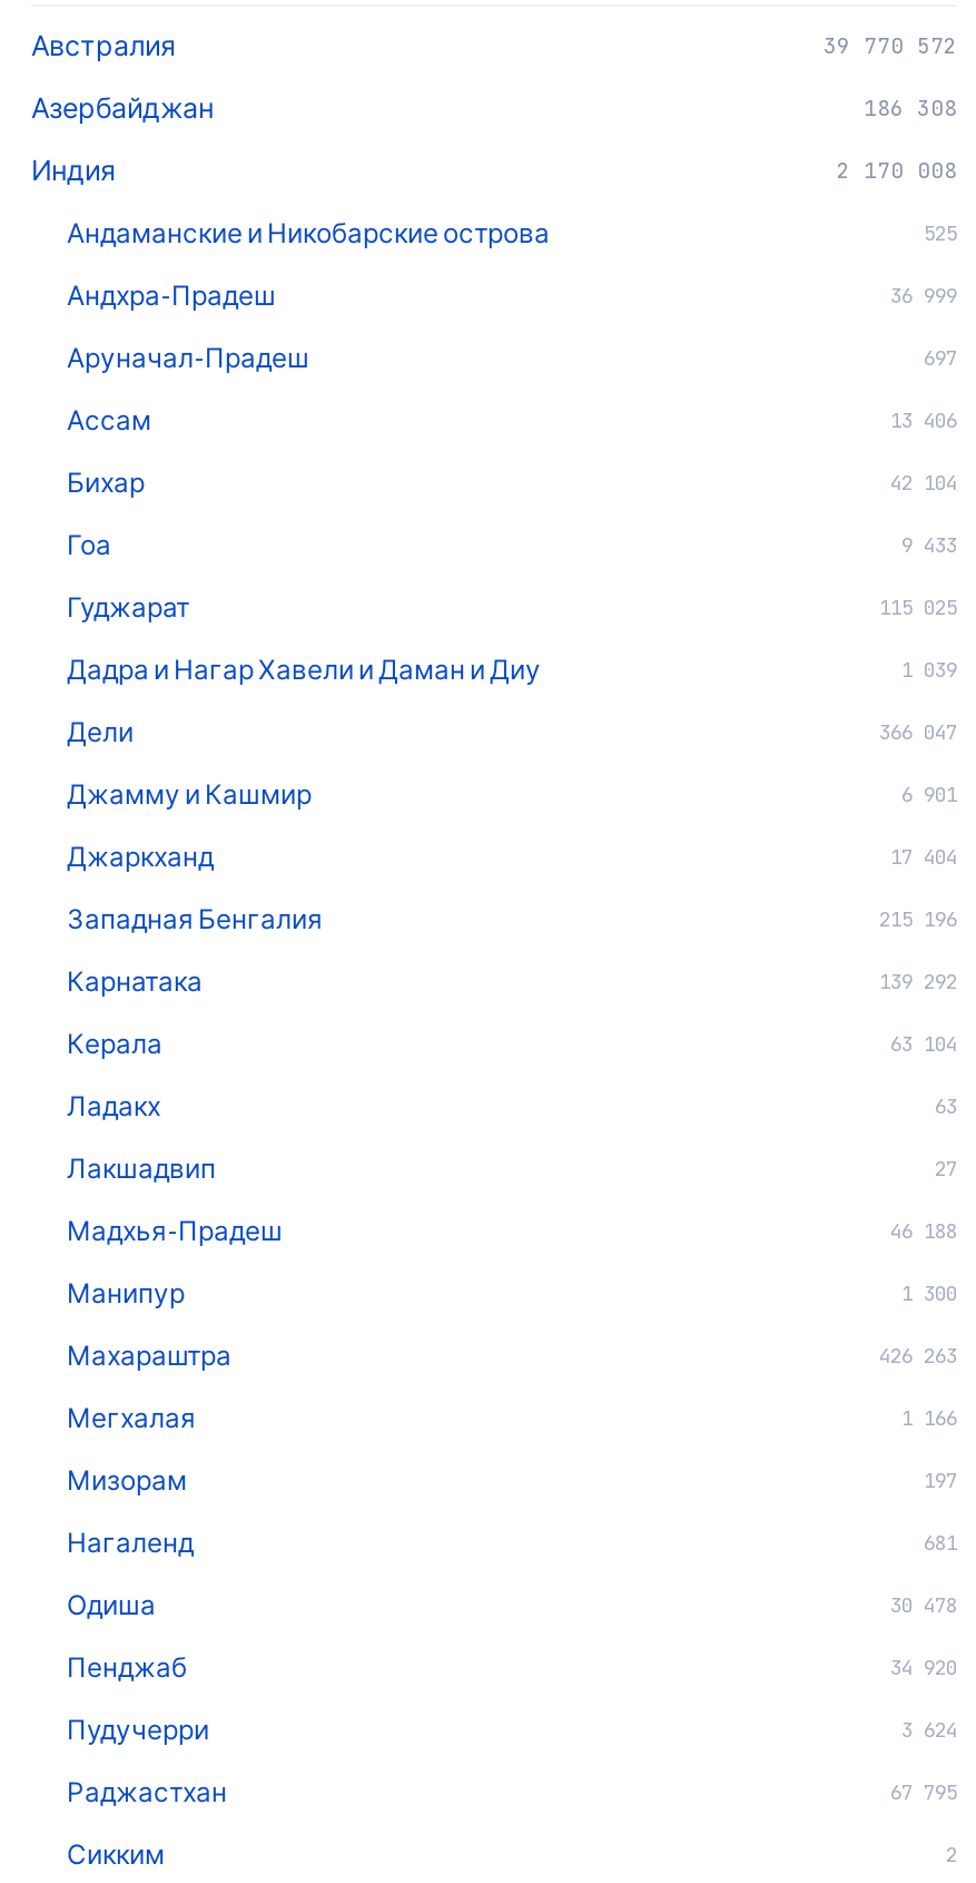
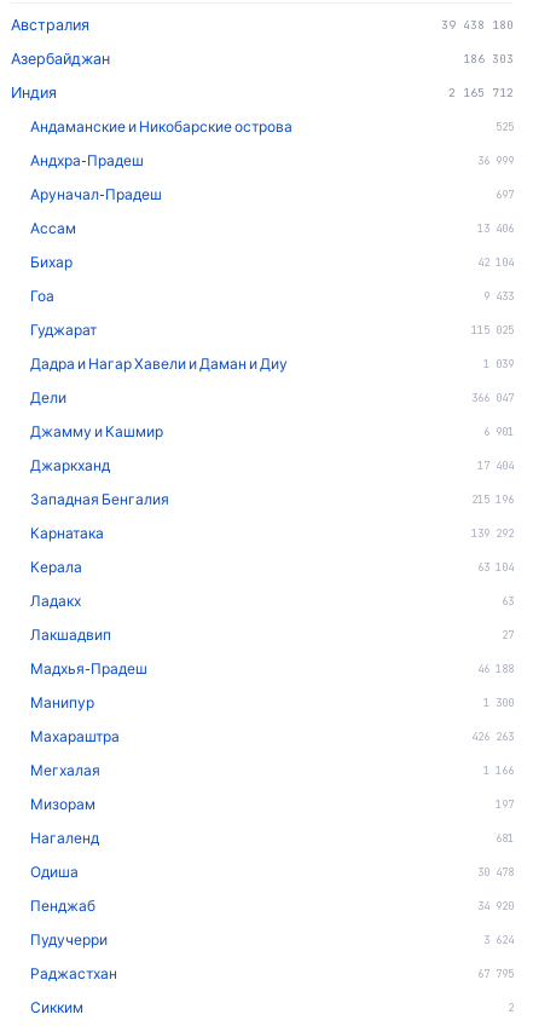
[824,31,957,60] 39 770 572 -> [441,17,514,33] 39 438 180
[864,94,957,122] 186 308 -> [463,51,514,67] 186 303
[837,156,957,185] 2 170 008 -> [448,85,514,100] 2 165 712

